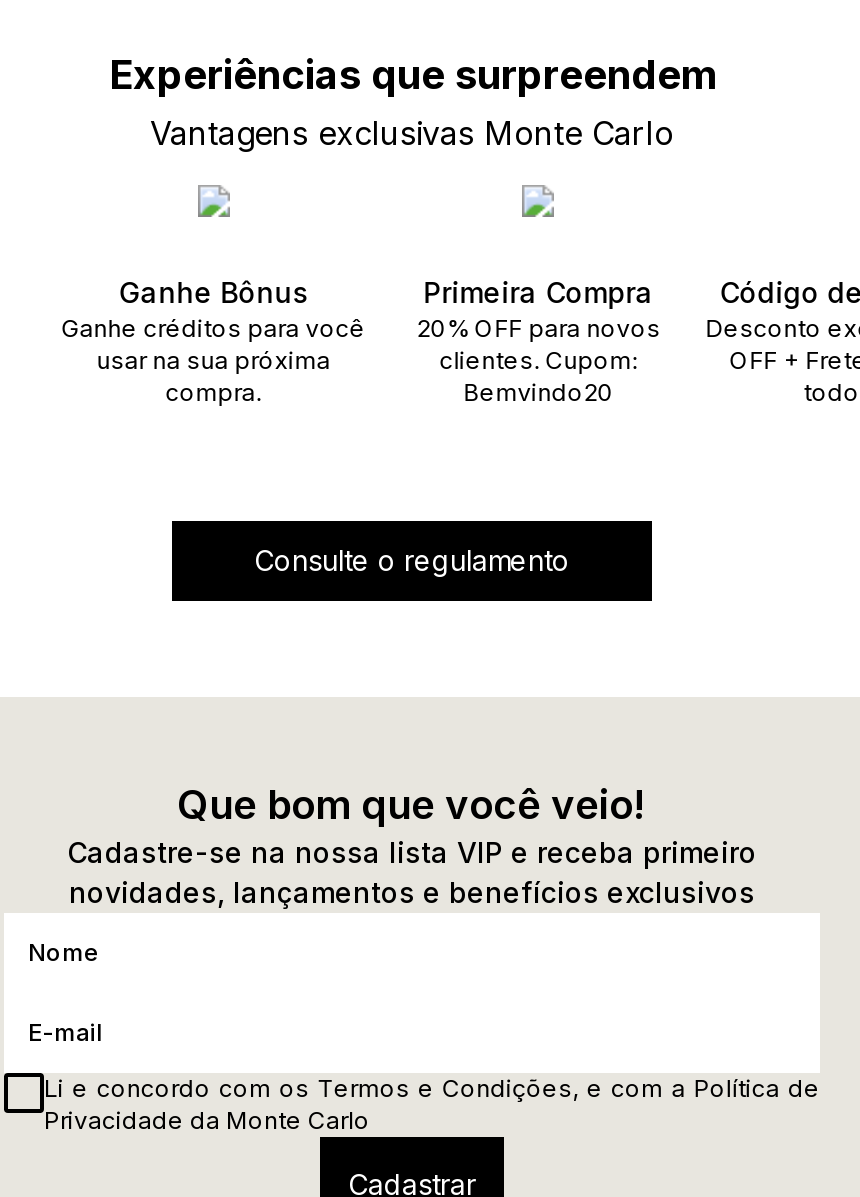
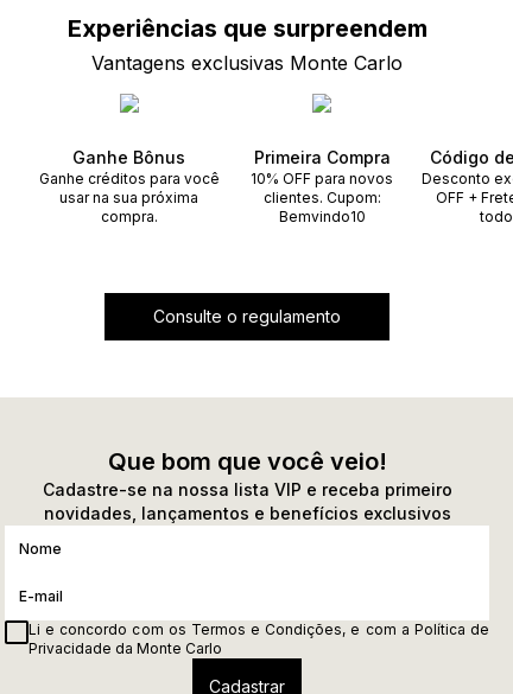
[416,313,660,343] 20% OFF para novos -> [251,170,393,187] 10% OFF para novos
[464,377,614,407] Bemvindo20 -> [279,208,366,225] Bemvindo10

